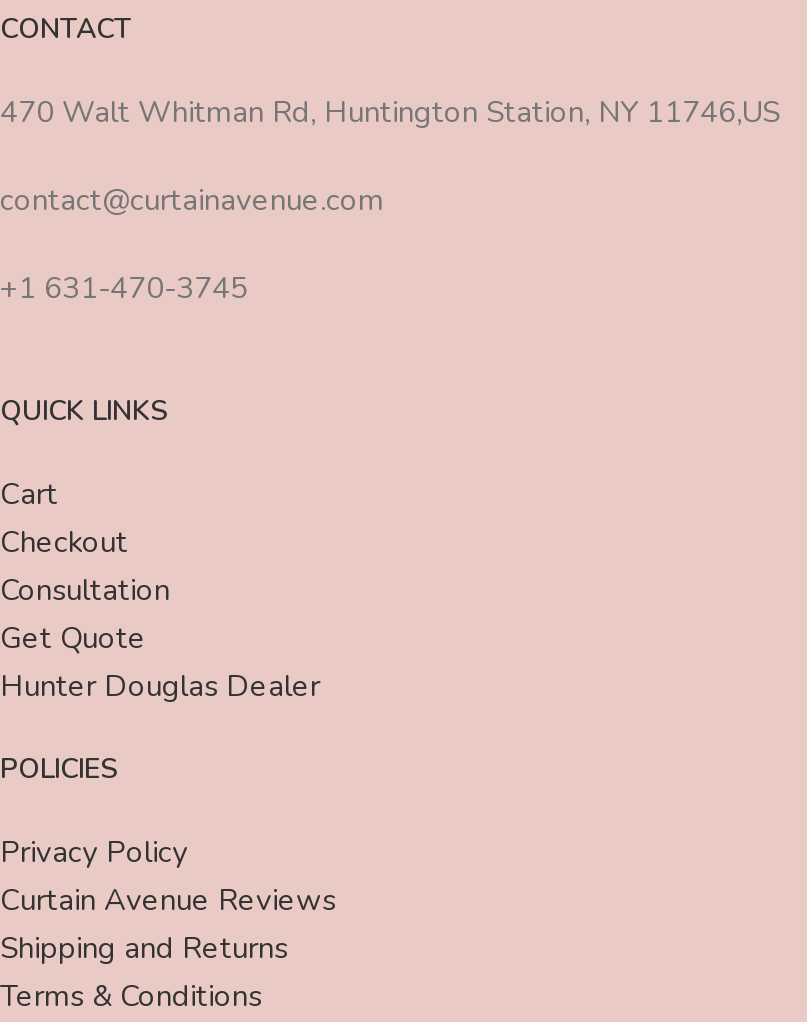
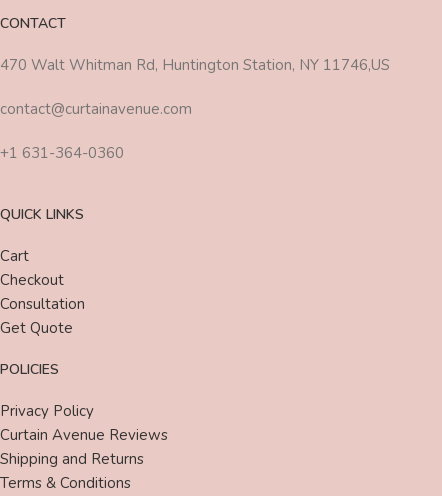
[0,268,248,308] +1 631-470-3745 -> [0,143,124,163] +1 631-364-0360
[0,666,320,706] Hunter Douglas Dealer -> none

